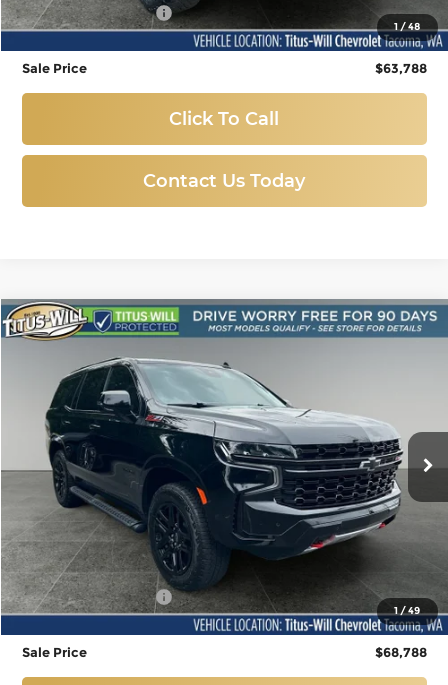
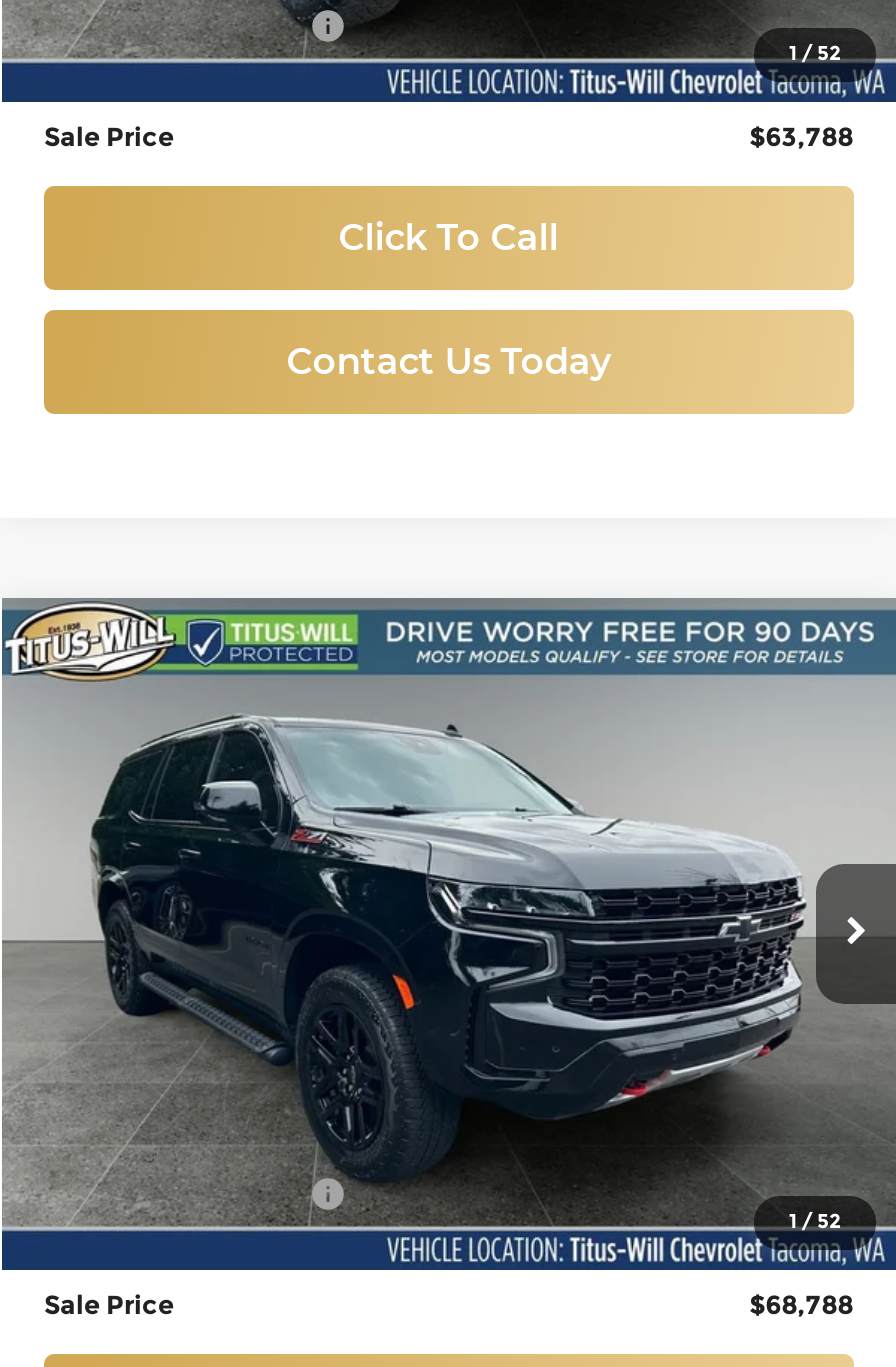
[394,20,420,33] 1 / 48 -> [789,39,841,65] 1 / 52
[394,604,420,617] 1 / 49 -> [789,1207,841,1233] 1 / 52

